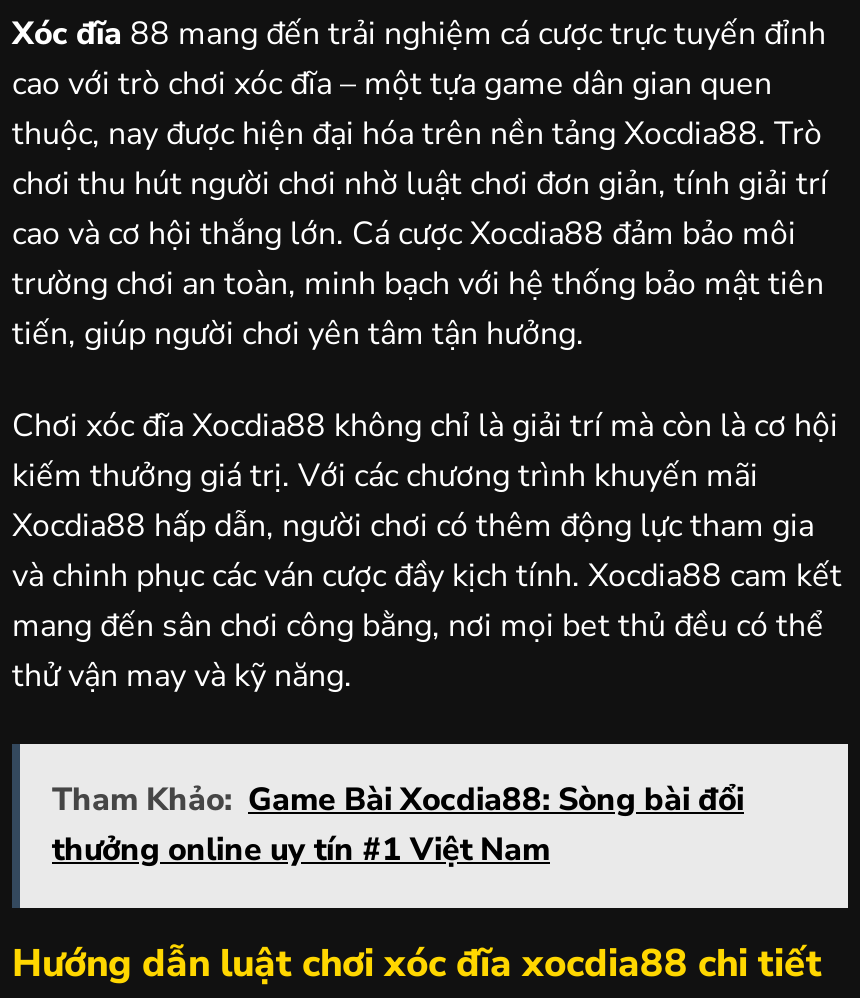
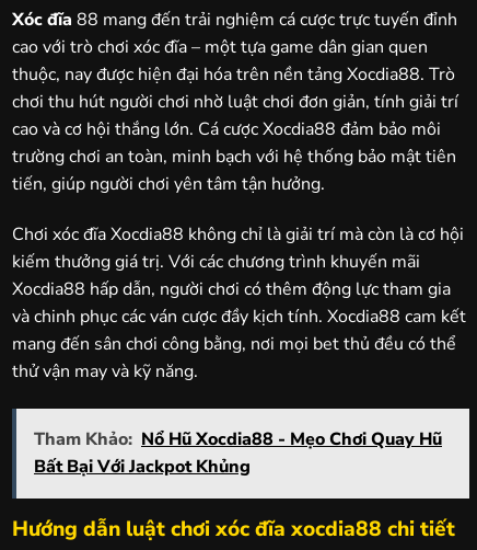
[52,777,744,871] Tham Khảo: Game Bài Xocdia88: Sòng bài đổi | thưởng online uy tín #1 Việt Nam -> [34,427,442,478] Tham Khảo: Nổ Hũ Xocdia88 - Mẹo Chơi Quay Hũ | Bất Bại Với Jackpot Khủng

